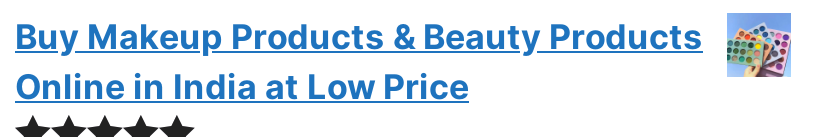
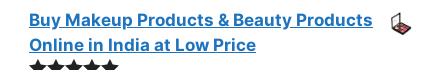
[725,11,793,79] [image] -> [385,8,417,40] [image]

